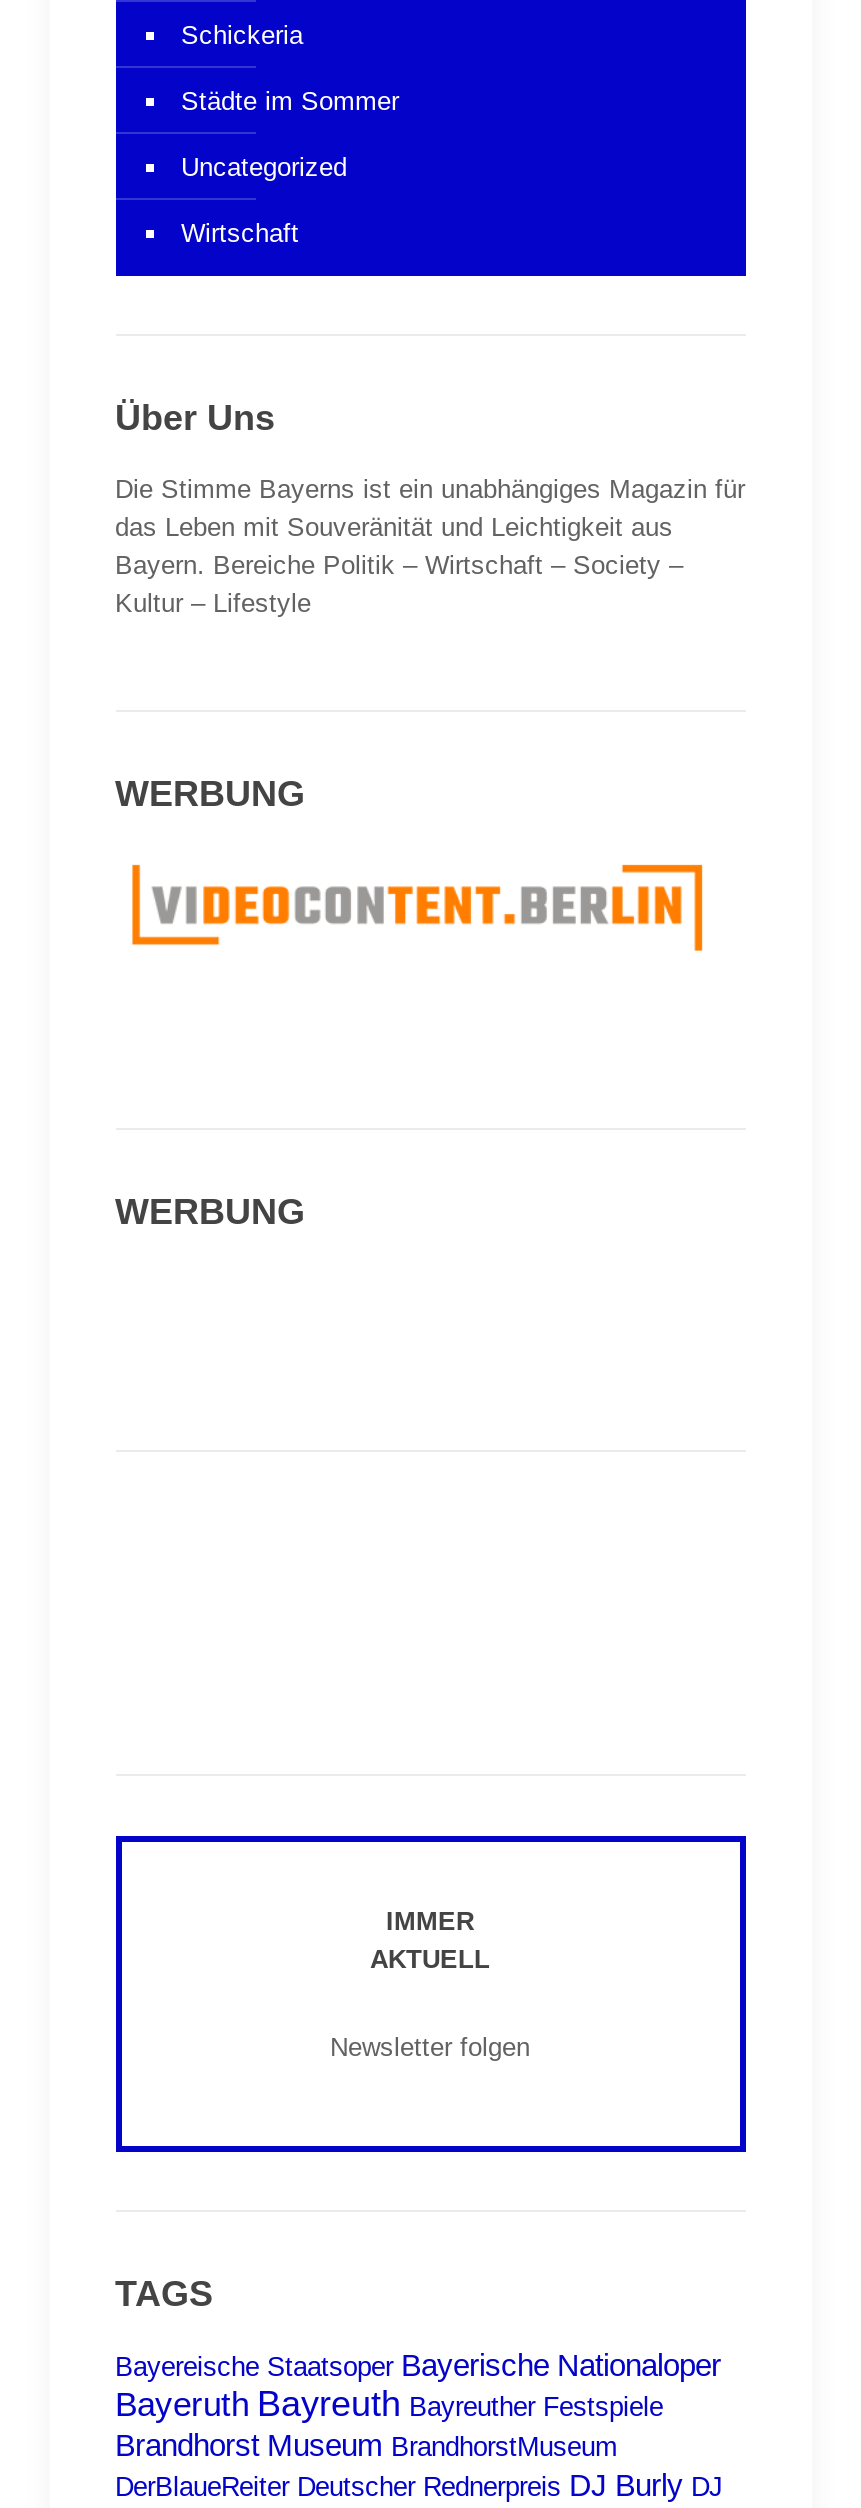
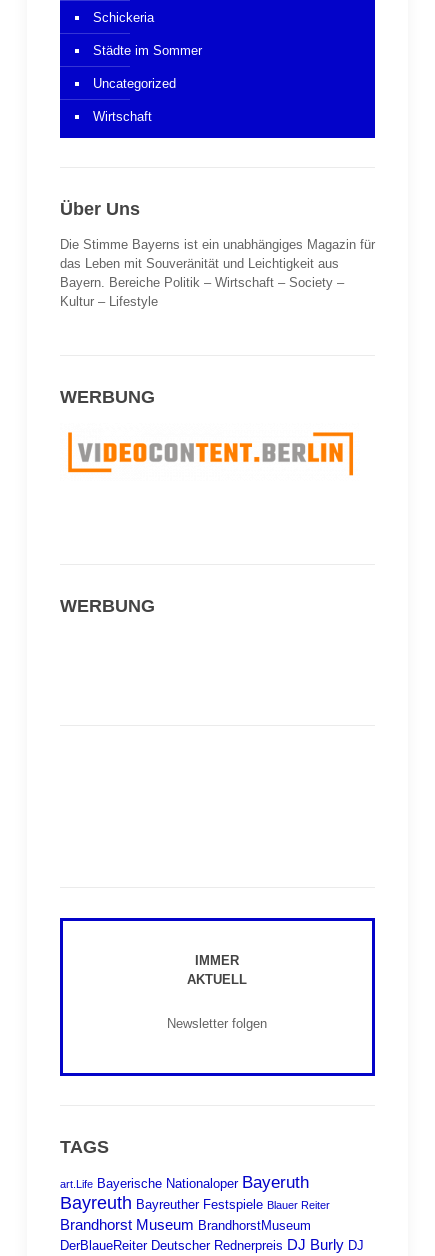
[115,2348,721,2424] Bayereische Staatsoper Bayerische Nationaloper | Bayeruth Bayreuth Bayreuther Festspiele -> [59,1173,329,1213] art.Life Bayerische Nationaloper Bayeruth | Bayreuth Bayreuther Festspiele Blauer Reiter

